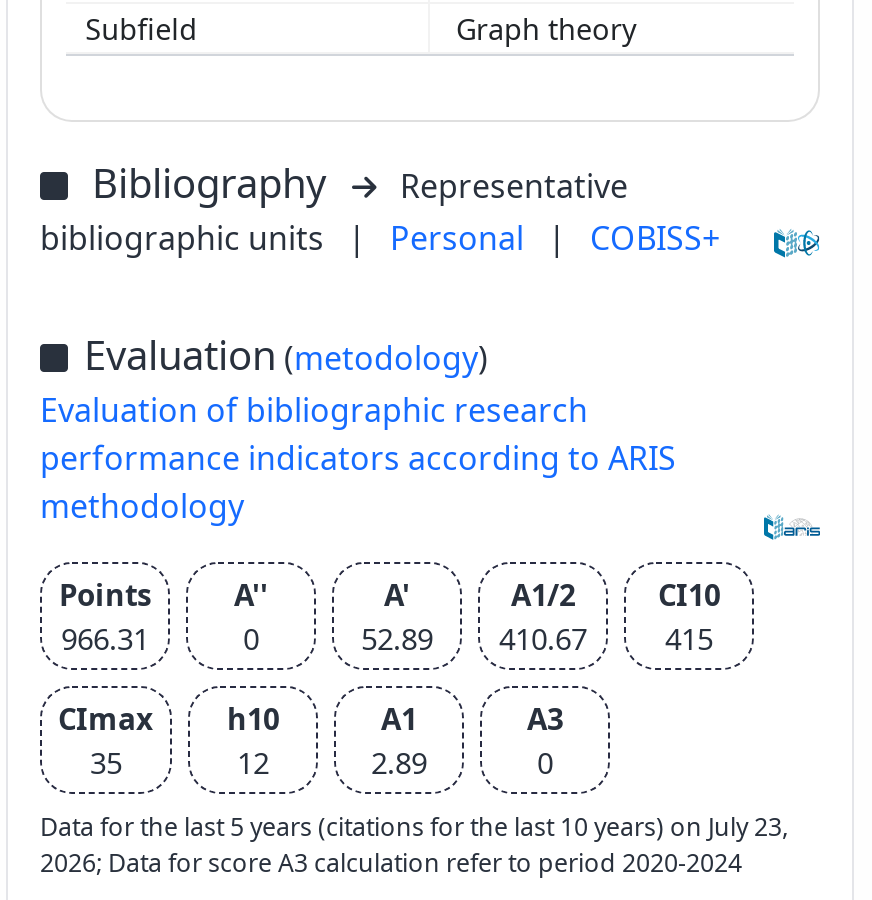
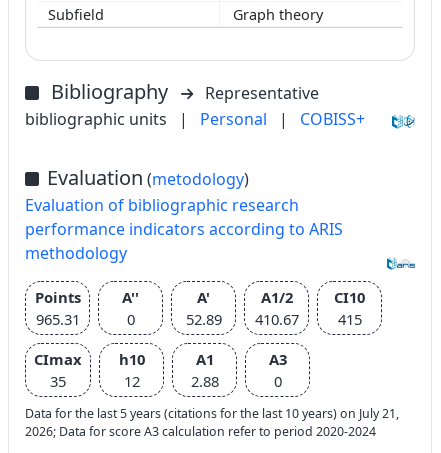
[61,619,149,659] 966.31 -> [35,309,79,329] 965.31
[371,743,427,783] 2.89 -> [190,371,218,391] 2.88
[40,811,788,845] Data for the last 5 years (citations for the last 10 years) on July 23, -> [25,405,399,422] Data for the last 5 years (citations for the last 10 years) on July 21,

